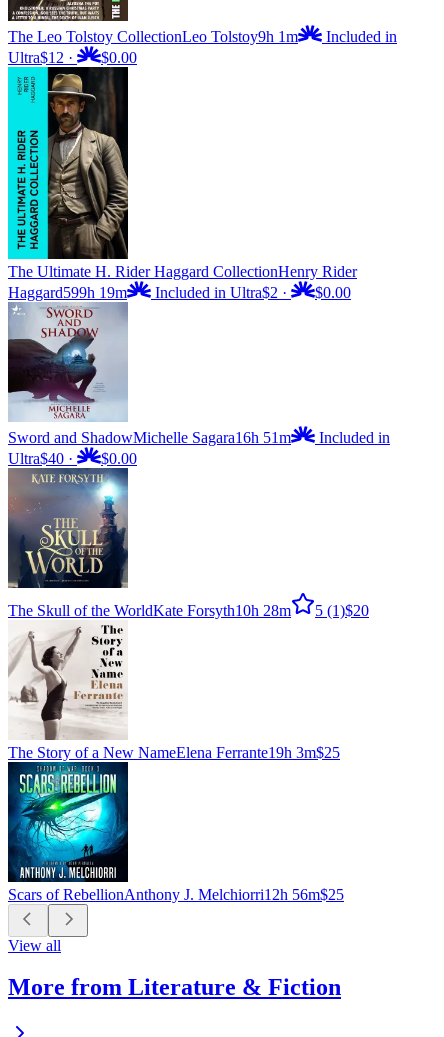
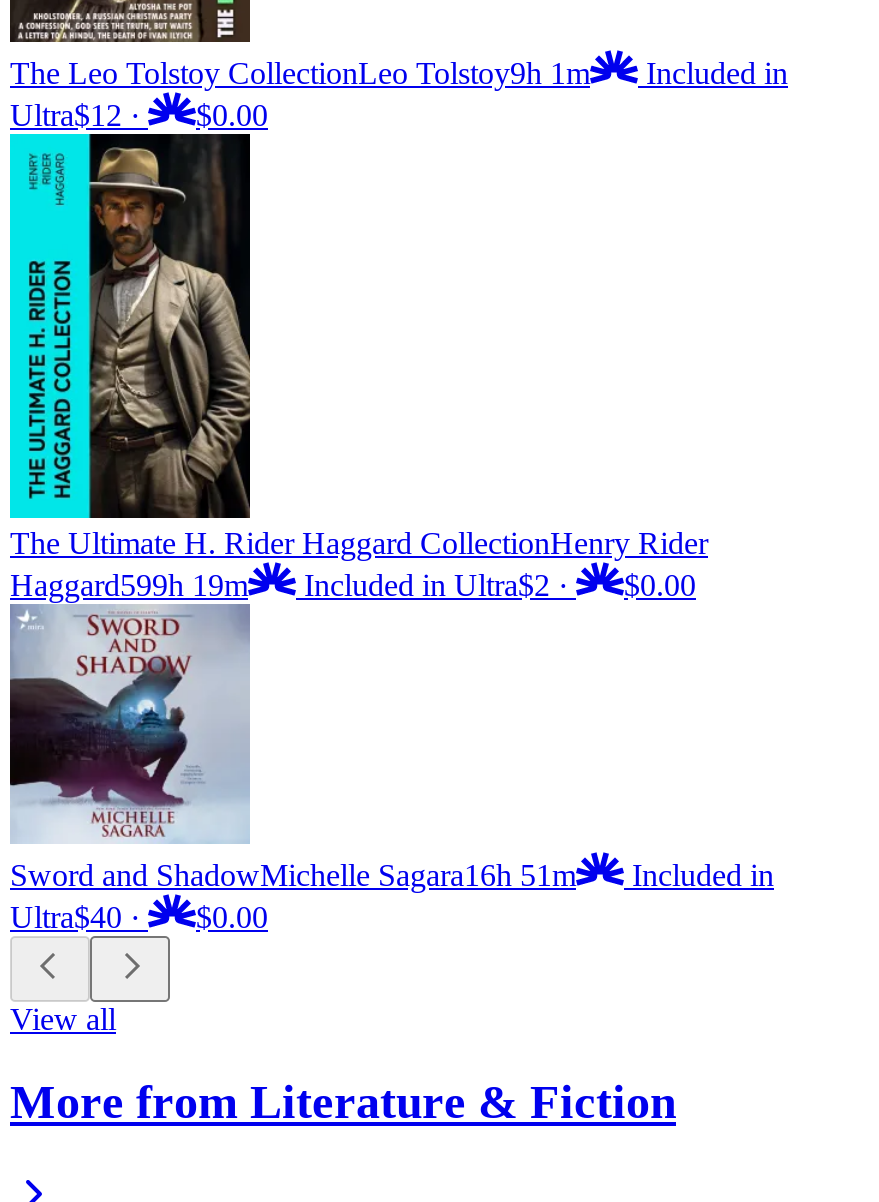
[7,467,369,618] [image] | The Skull of the WorldKate Forsyth 10h 28m | 5 (1) $20 -> none
[8,626,340,760] [image] | The Story of a New NameElena Ferrante19h 3m$25 -> none
[7,768,344,902] [image] | Scars of RebellionAnthony J. Melchiorri 12h 56m$25 -> none

